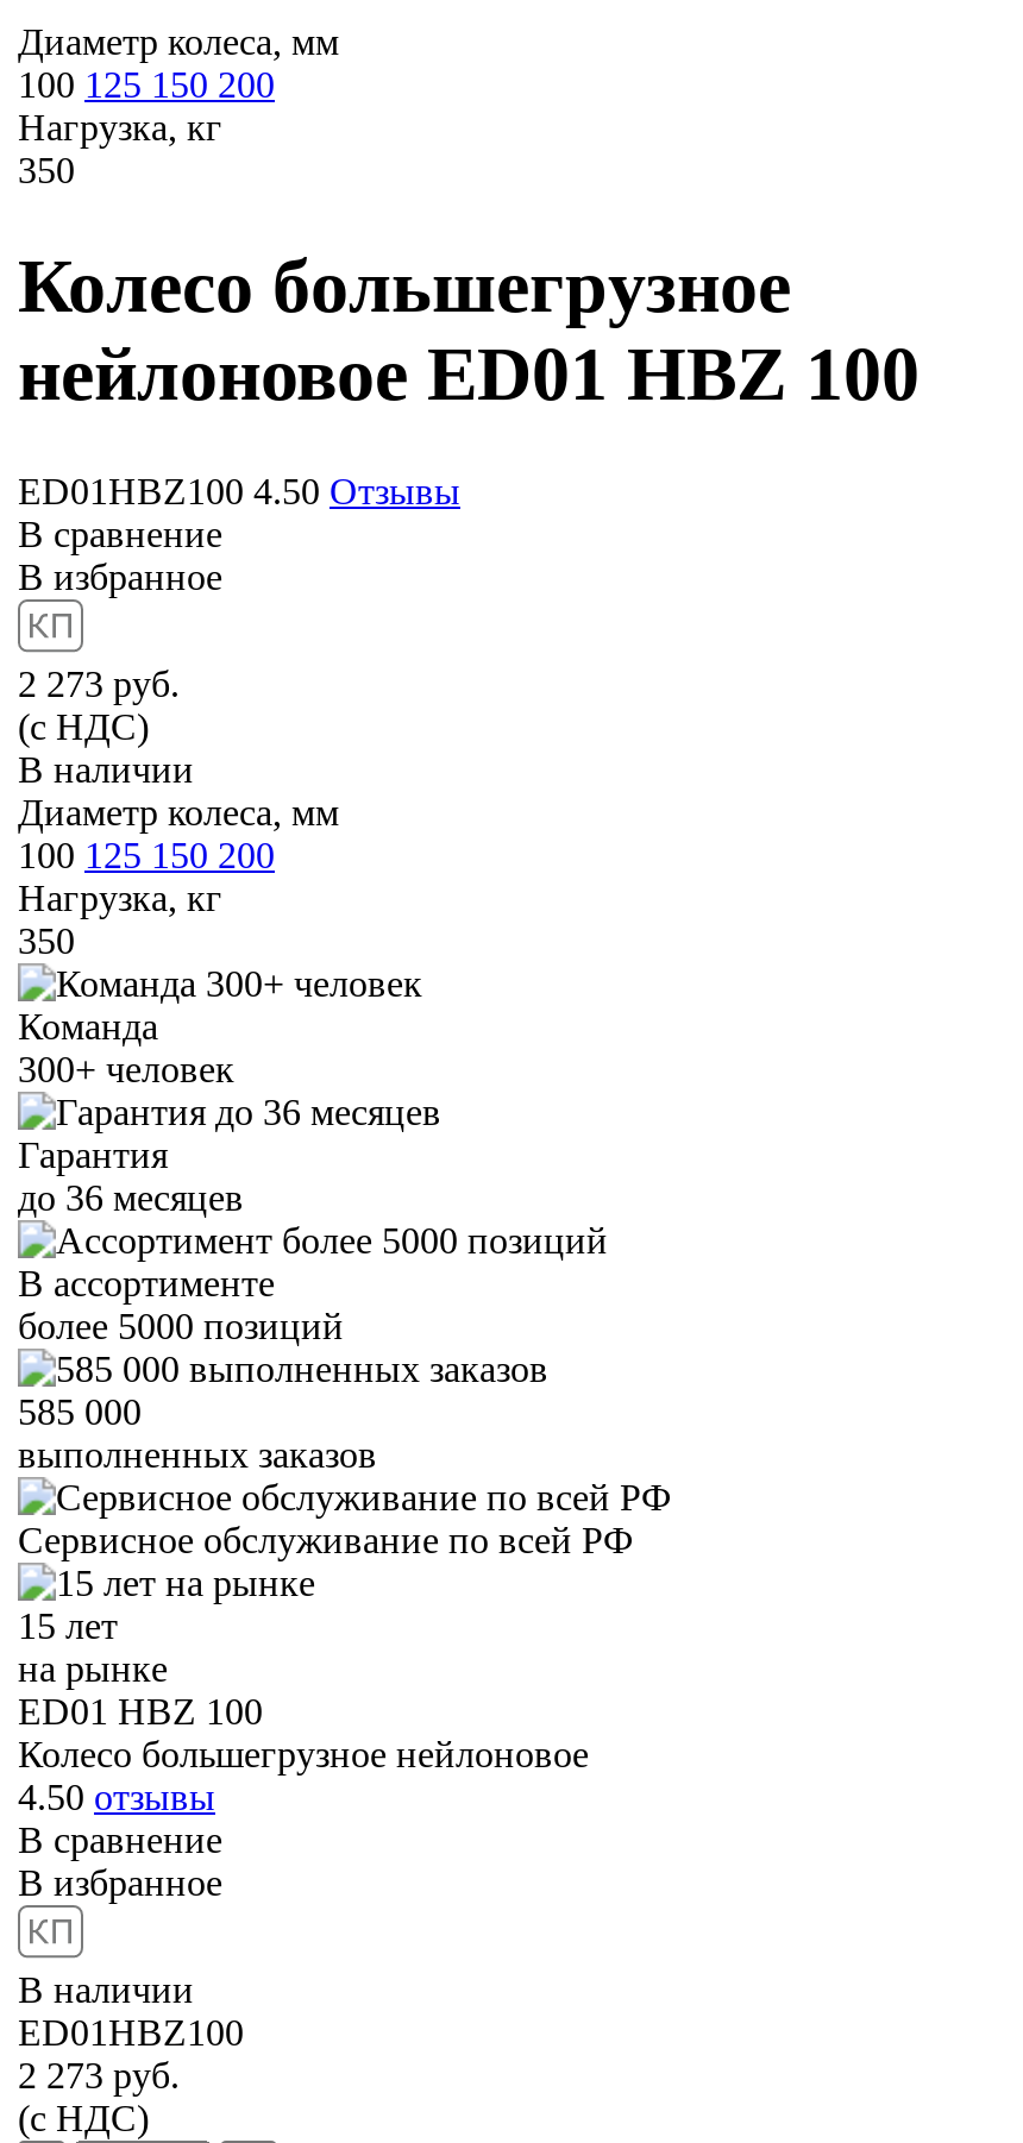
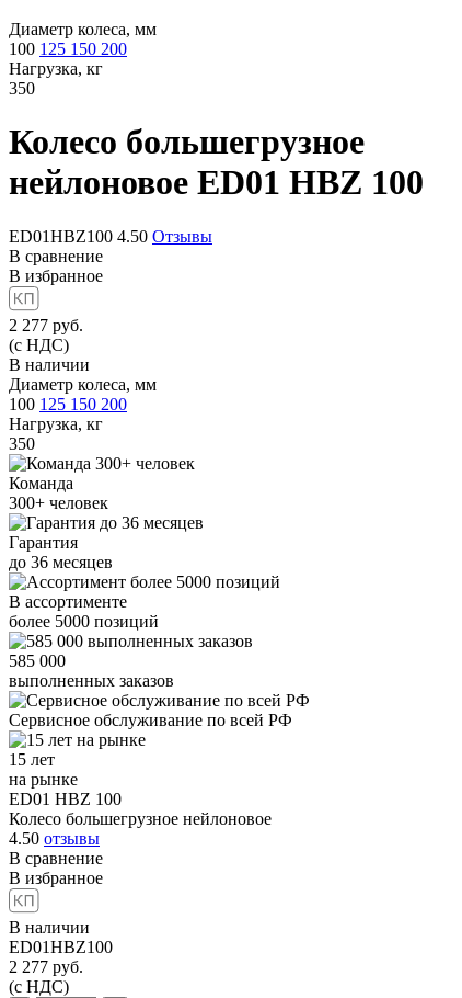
[18,663,180,704] 2 273 руб. -> [9,316,83,334] 2 277 руб.
[18,2055,180,2095] 2 273 руб. -> [9,957,83,976] 2 277 руб.

